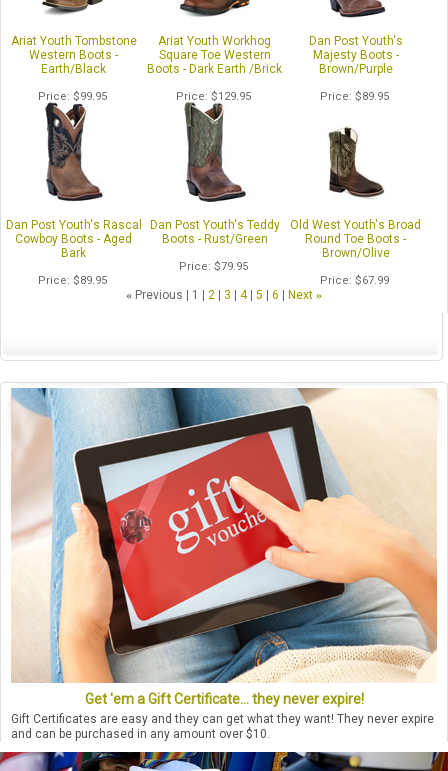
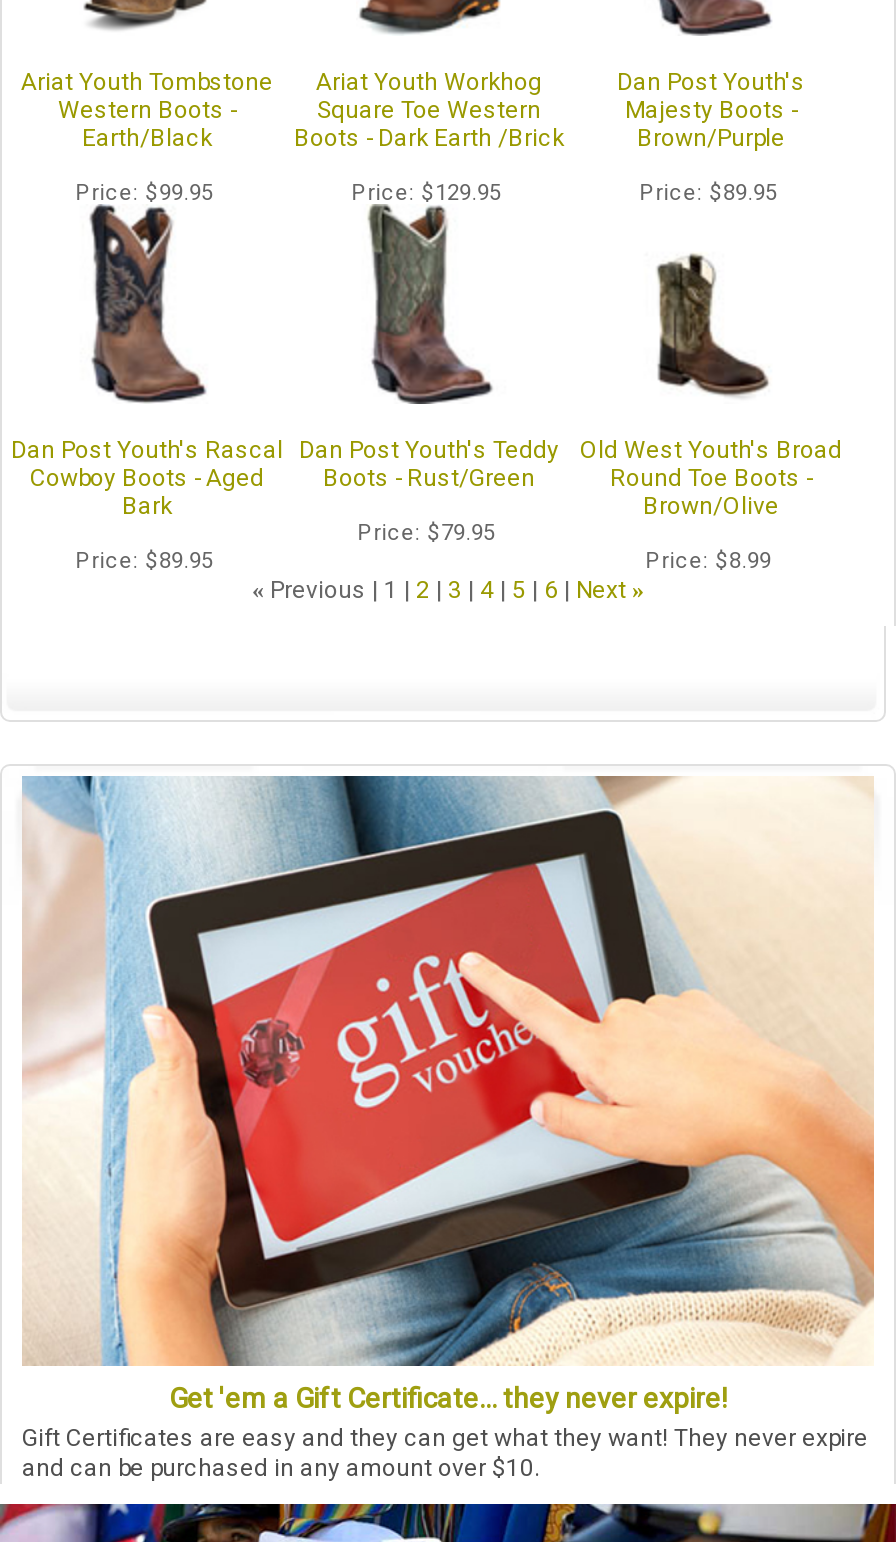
[320,274,389,287] Price $67.99 -> [645,548,771,574] Price $8.99

